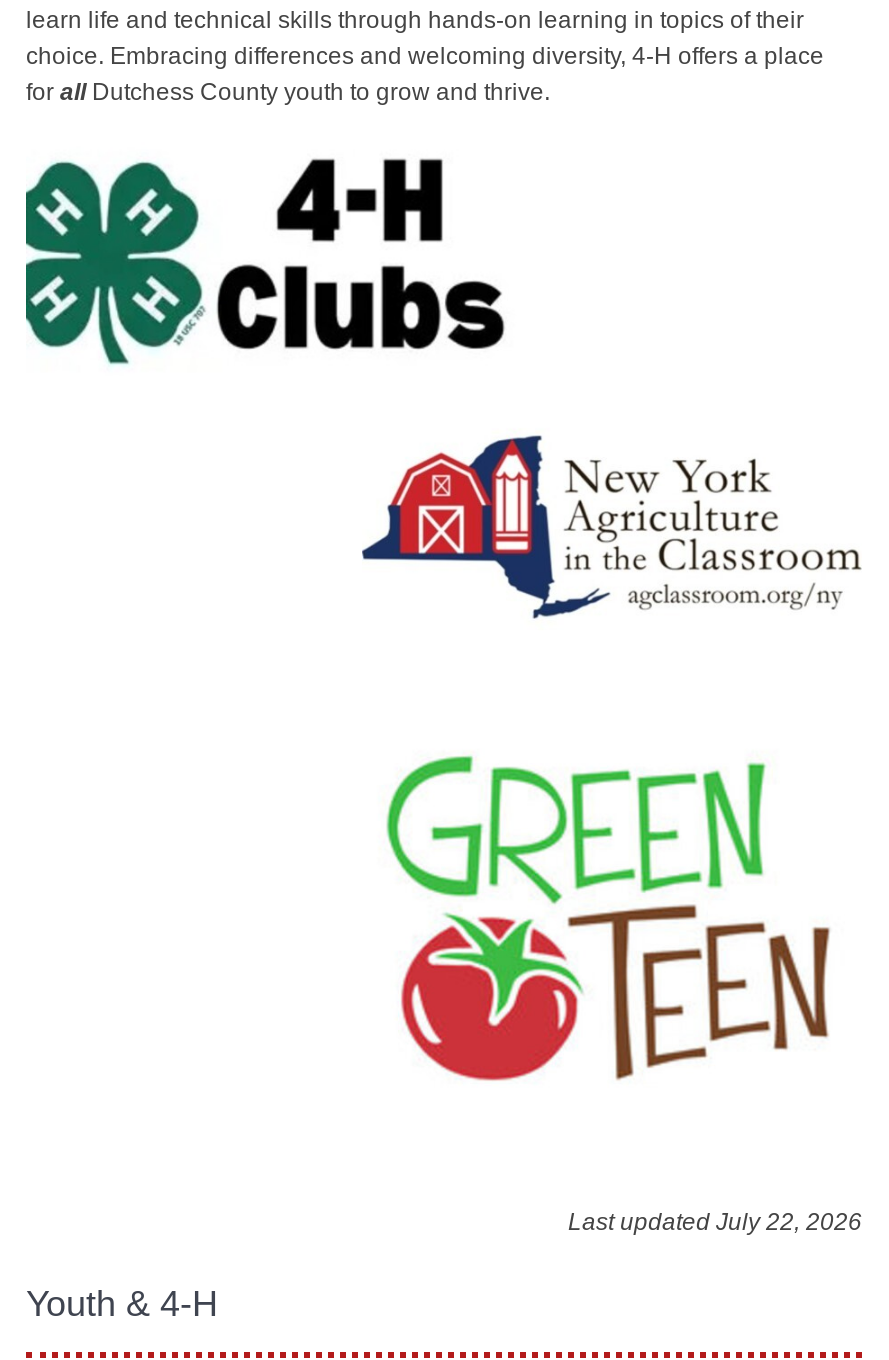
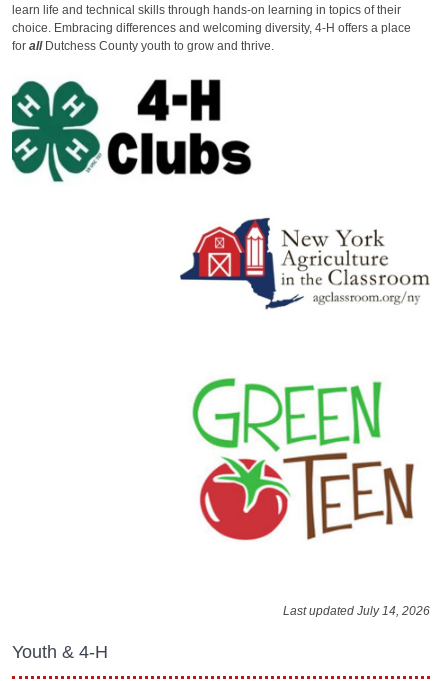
[568,1209,862,1237] Last updated July 22, 2026 -> [283,604,430,618] Last updated July 14, 2026

